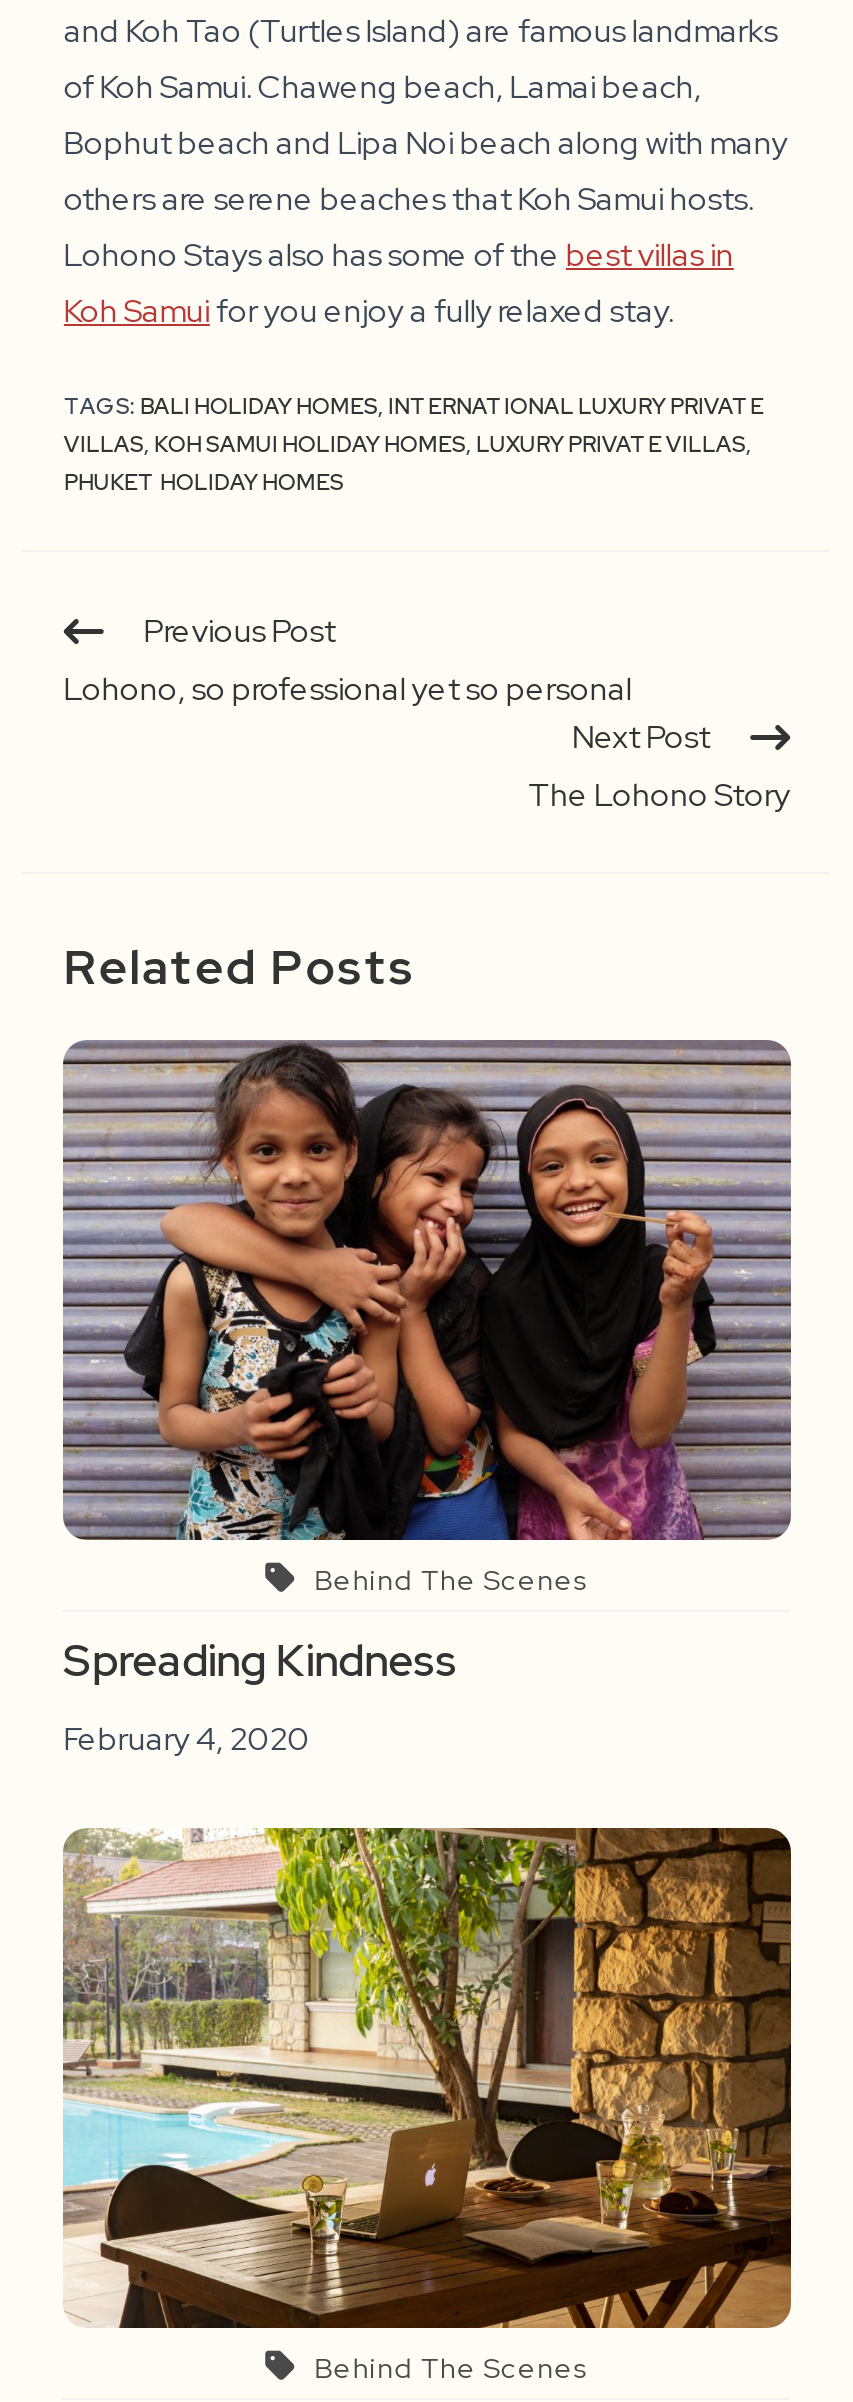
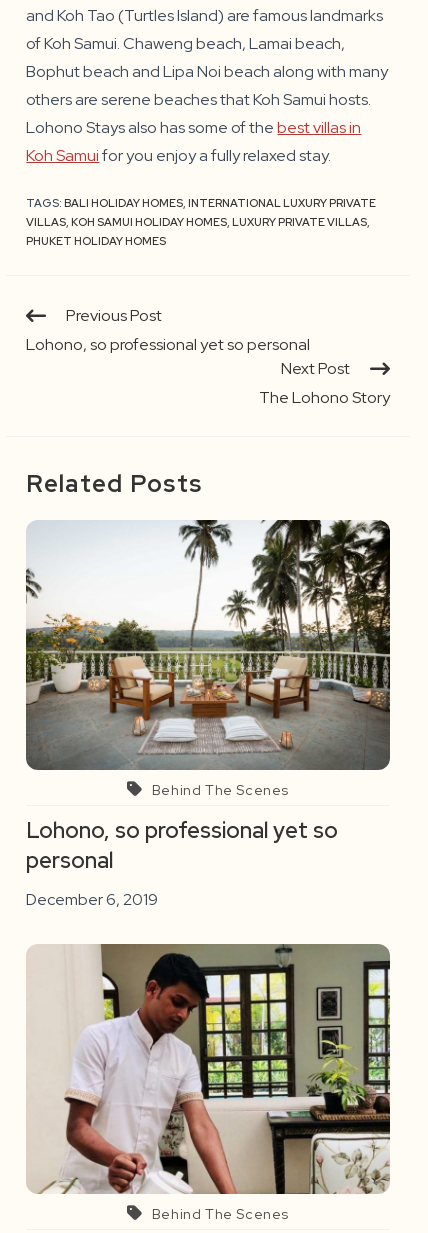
[61,1038,793,1542] [image] -> [25,519,390,771] [image]
[64,1631,458,1689] Spreading Kindness -> [26,815,338,874] Lohono, so professional yet so | personal
[64,1717,310,1759] February 4, 2020 -> [26,888,158,909] December 6, 2019
[63,1826,793,2330] [image] -> [27,944,391,1195] [image]

